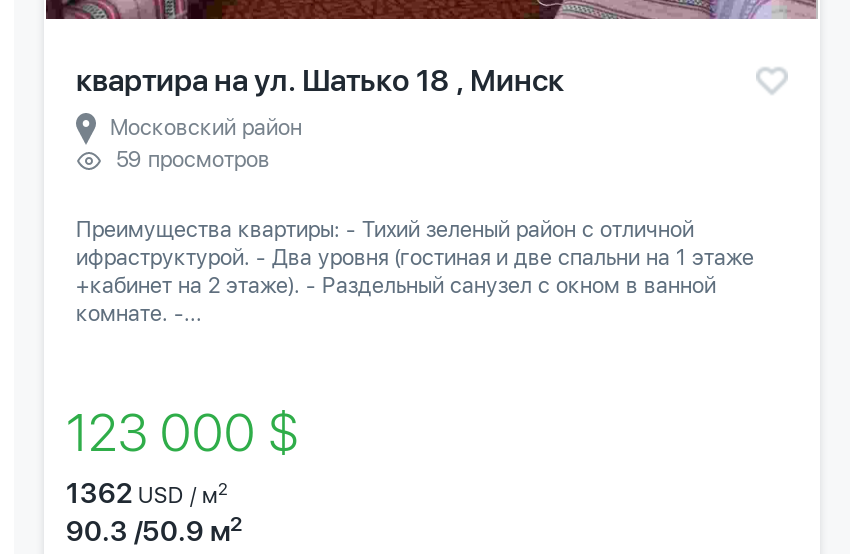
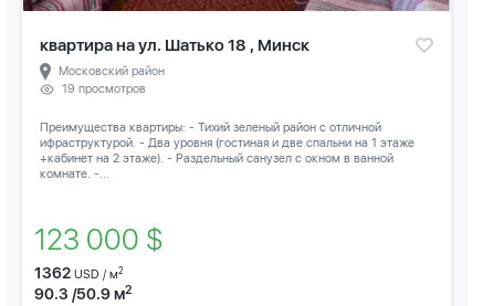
[116,148,270,174] 59 просмотров -> [62,82,146,96] 19 просмотров

